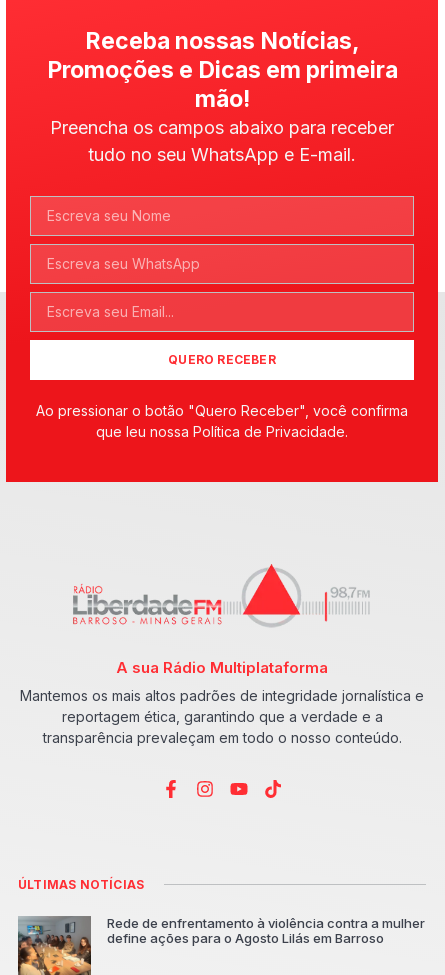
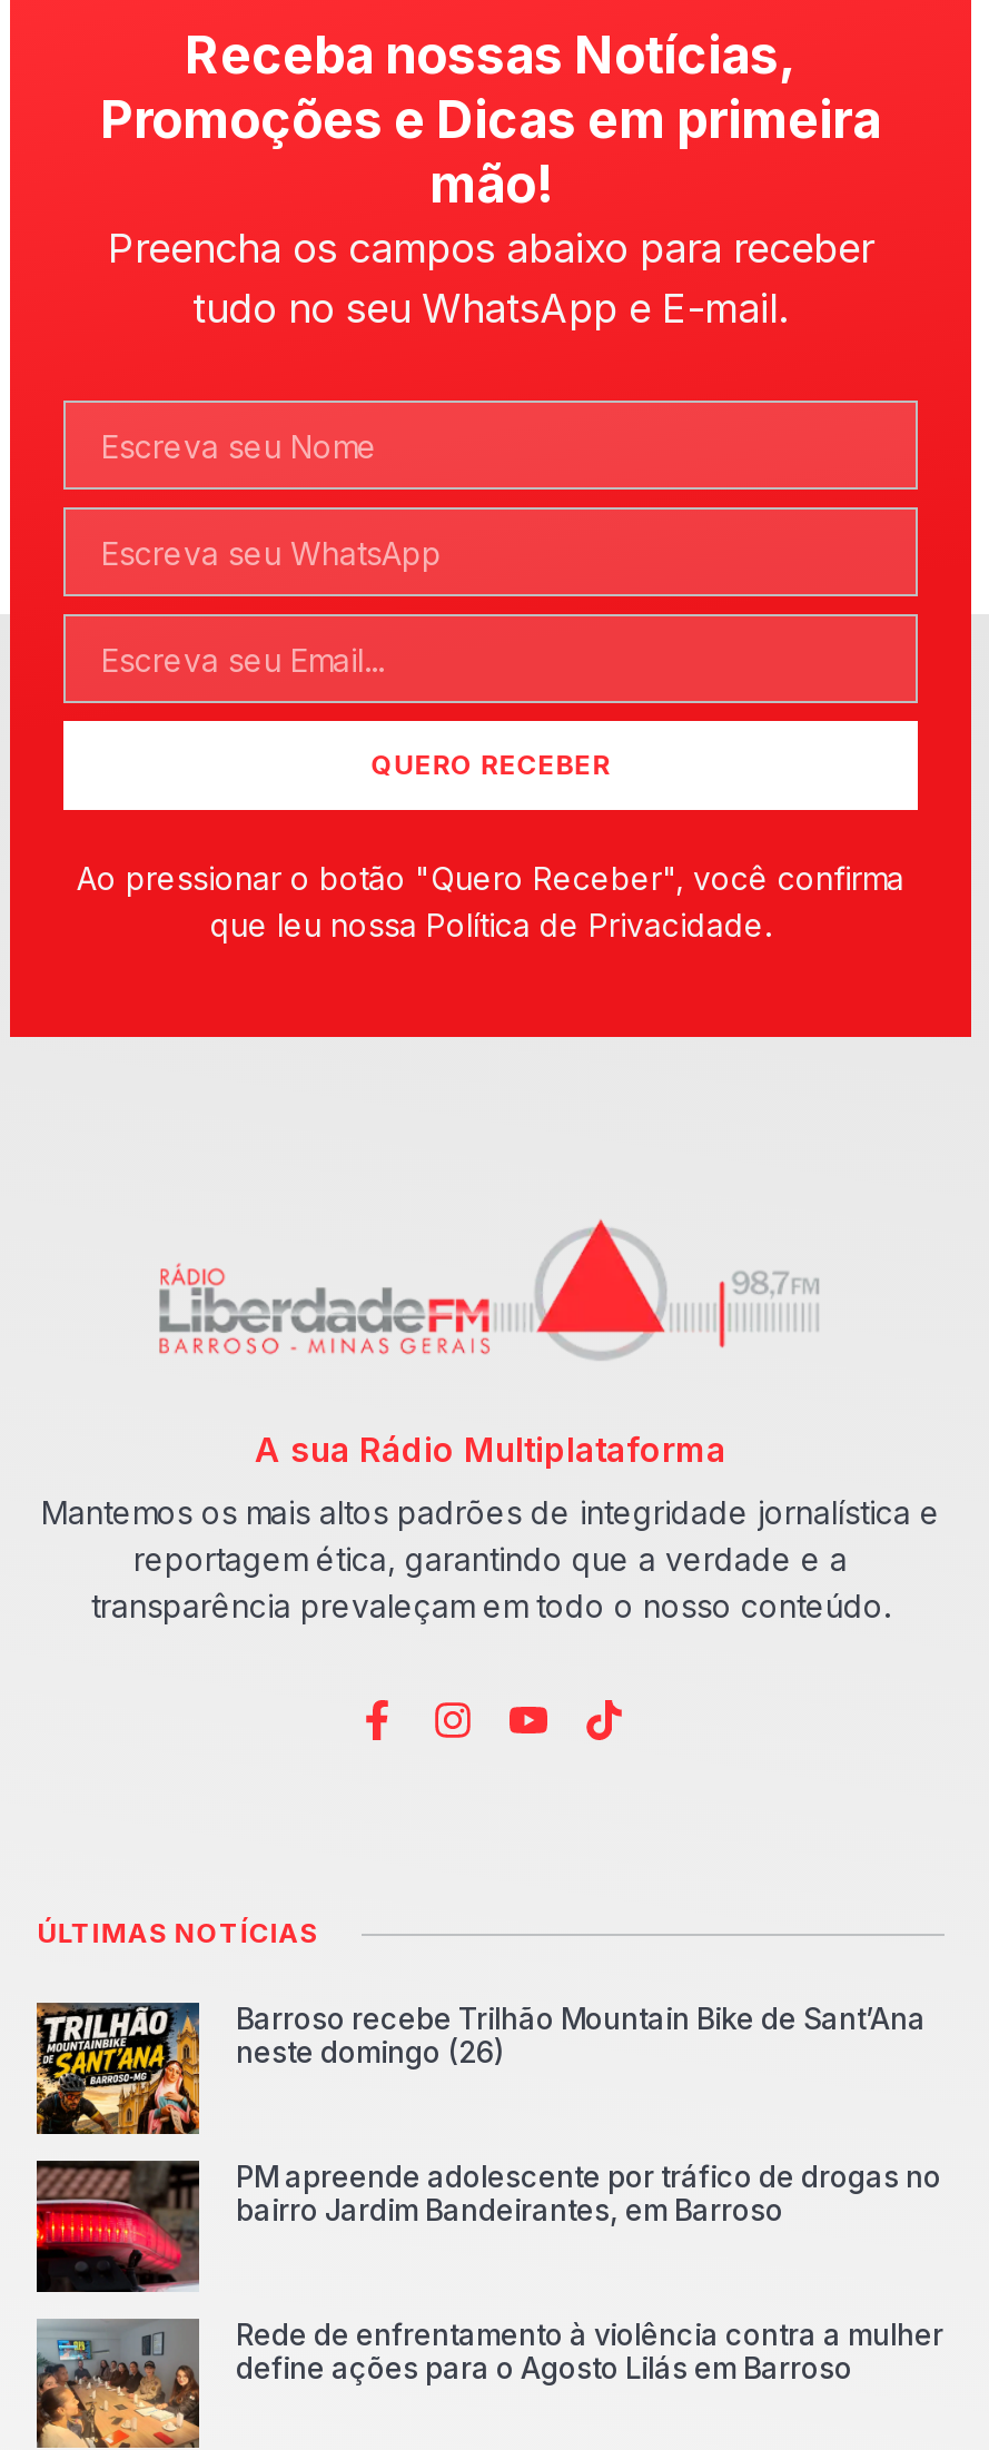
none -> [34,2001,941,2227] [image] | Barroso recebe Trilhão Mountain Bike de Sant’Ana | neste domingo (26) | PM apreende adolescente por tráfico de drogas no | bairro Jardim Bandeirantes, em Barroso
none -> [34,2160,201,2295] [image]

